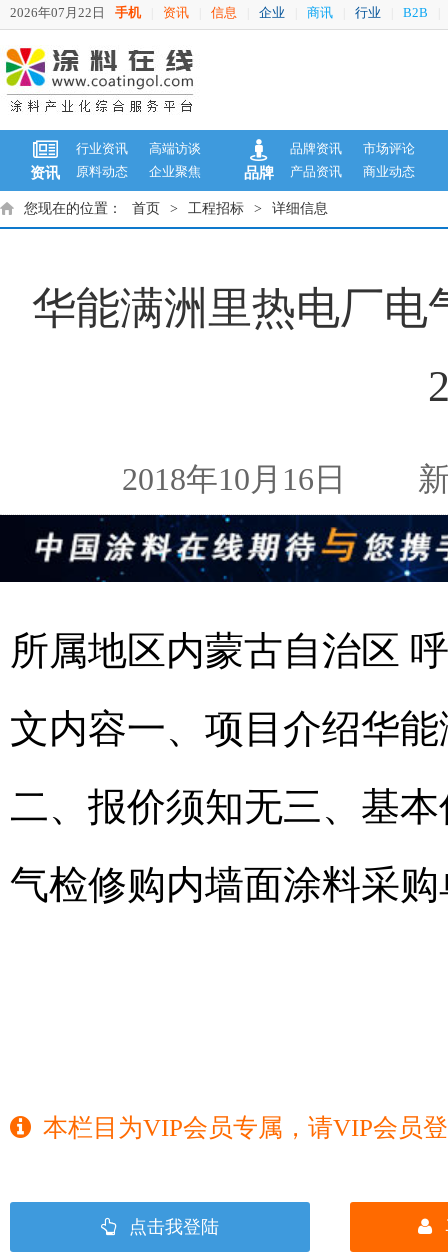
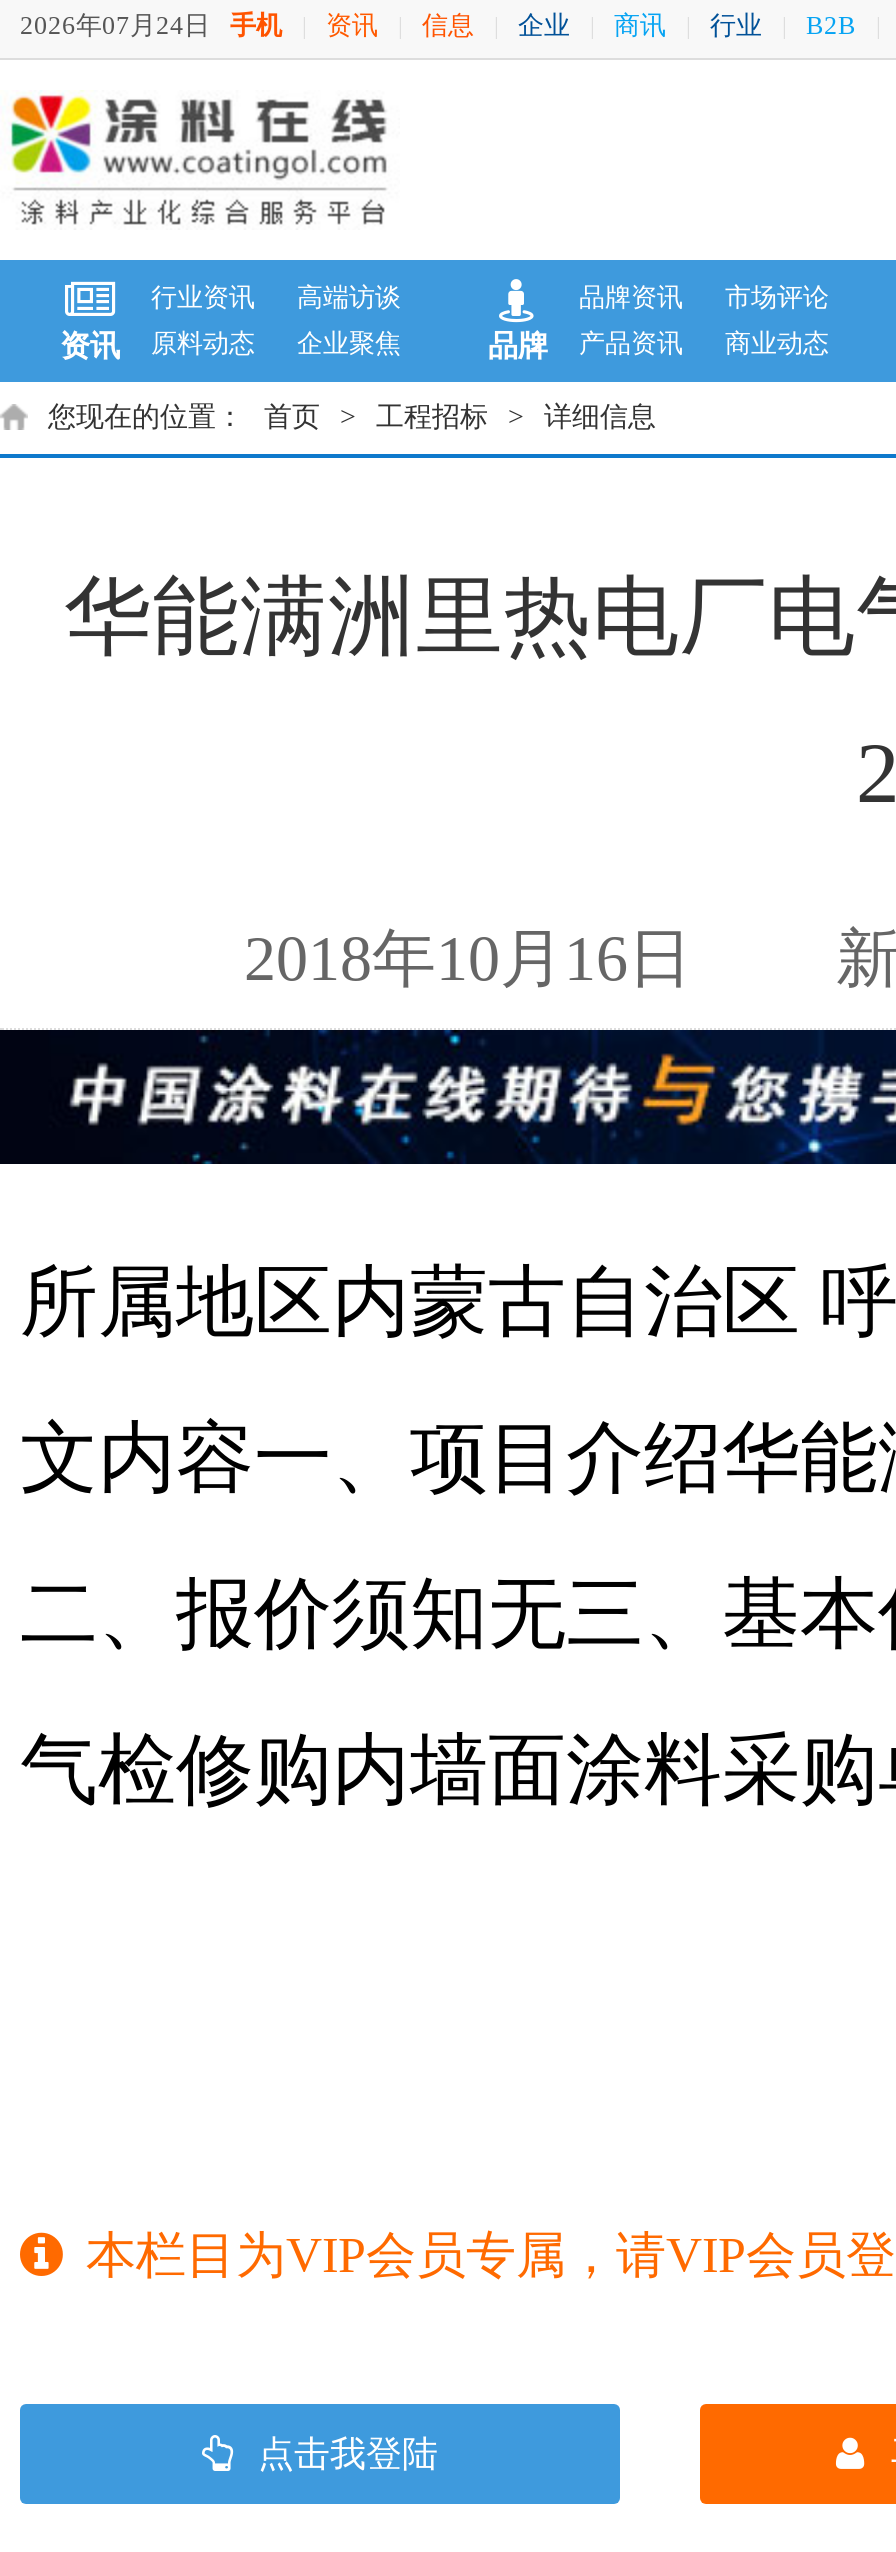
[10,5,428,20] 2026年07月22日 手机 资讯 信息 企业 商讯 行业 B2B -> [20,10,856,40] 2026年07月24日 手机 资讯 信息 企业 商讯 行业 B2B

